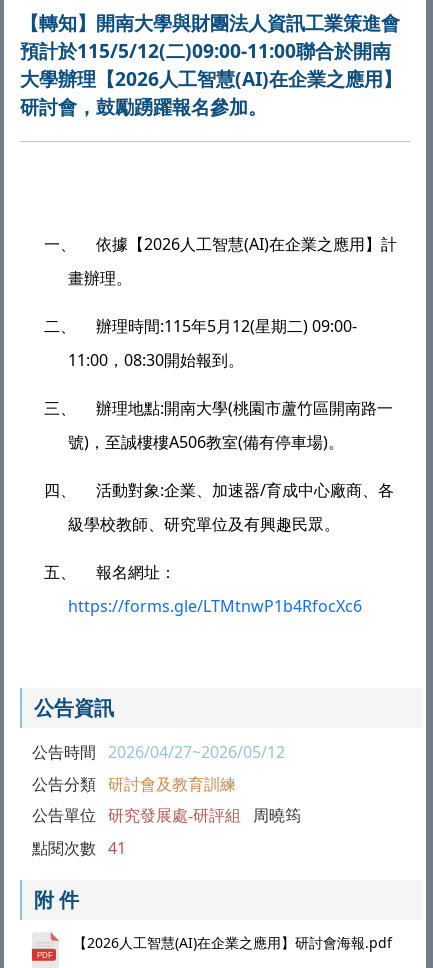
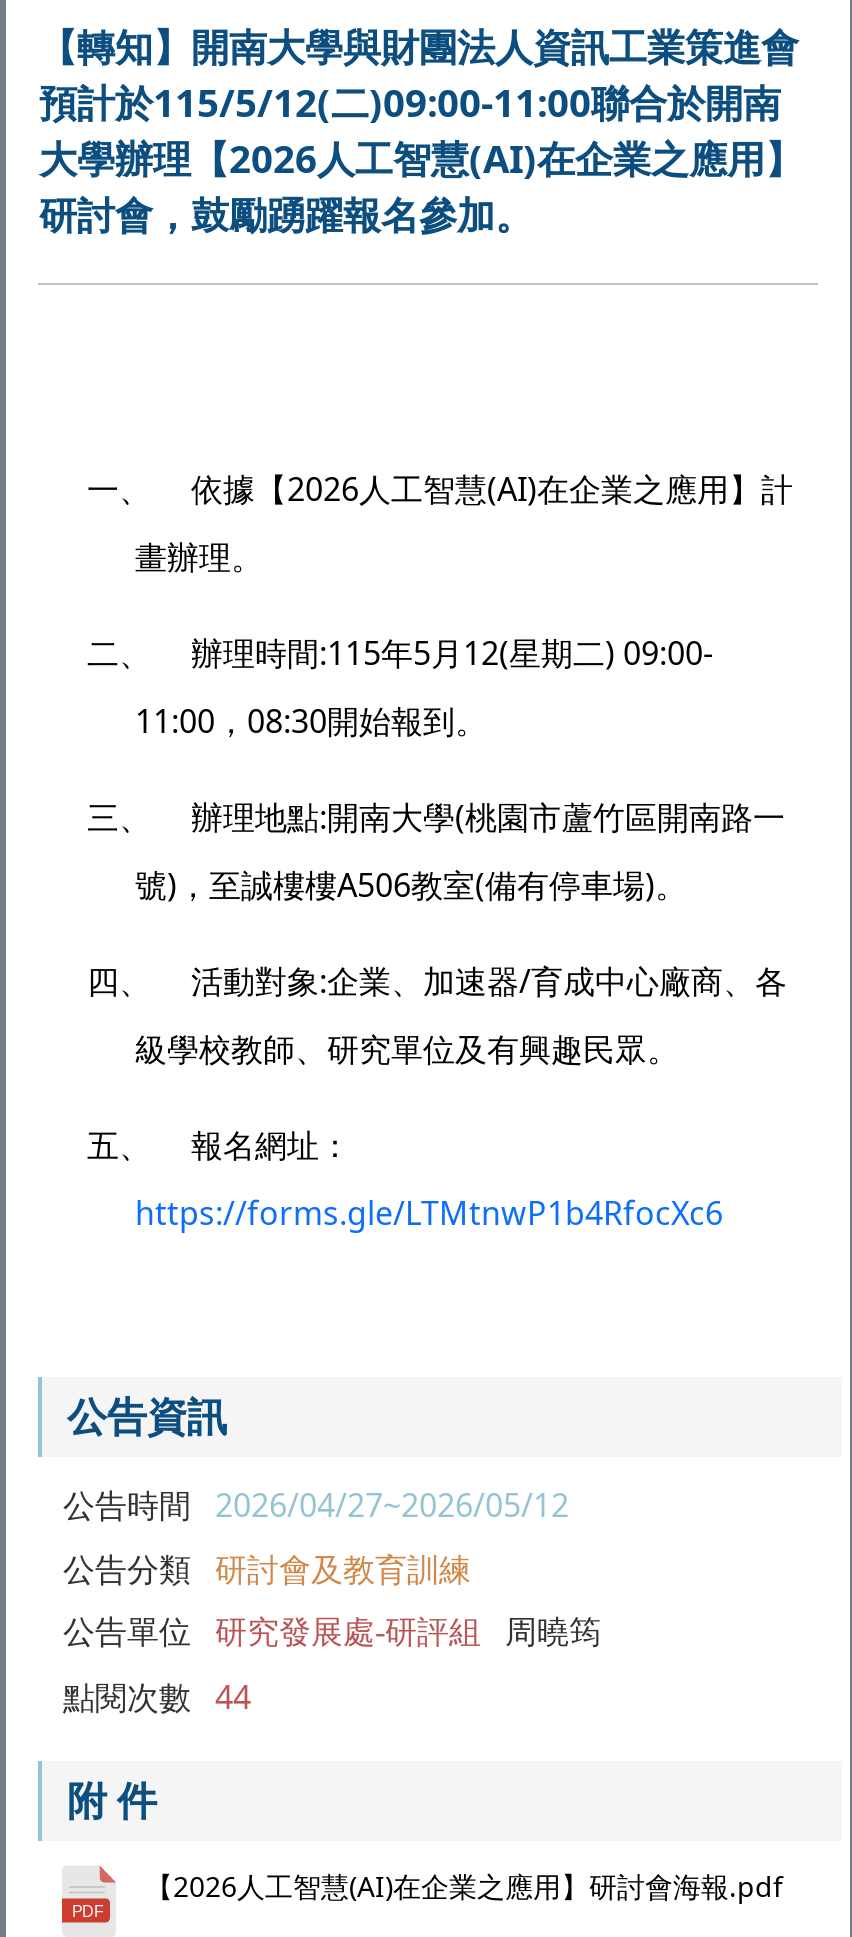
[32,837,126,859] 點閱次數 41 -> [63,1675,251,1719] 點閱次數 44

